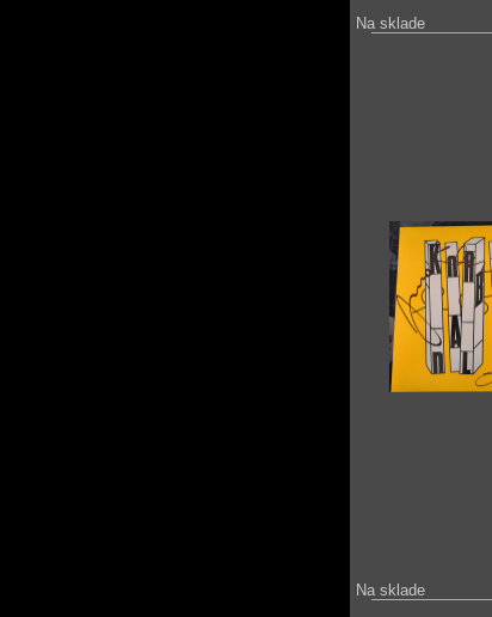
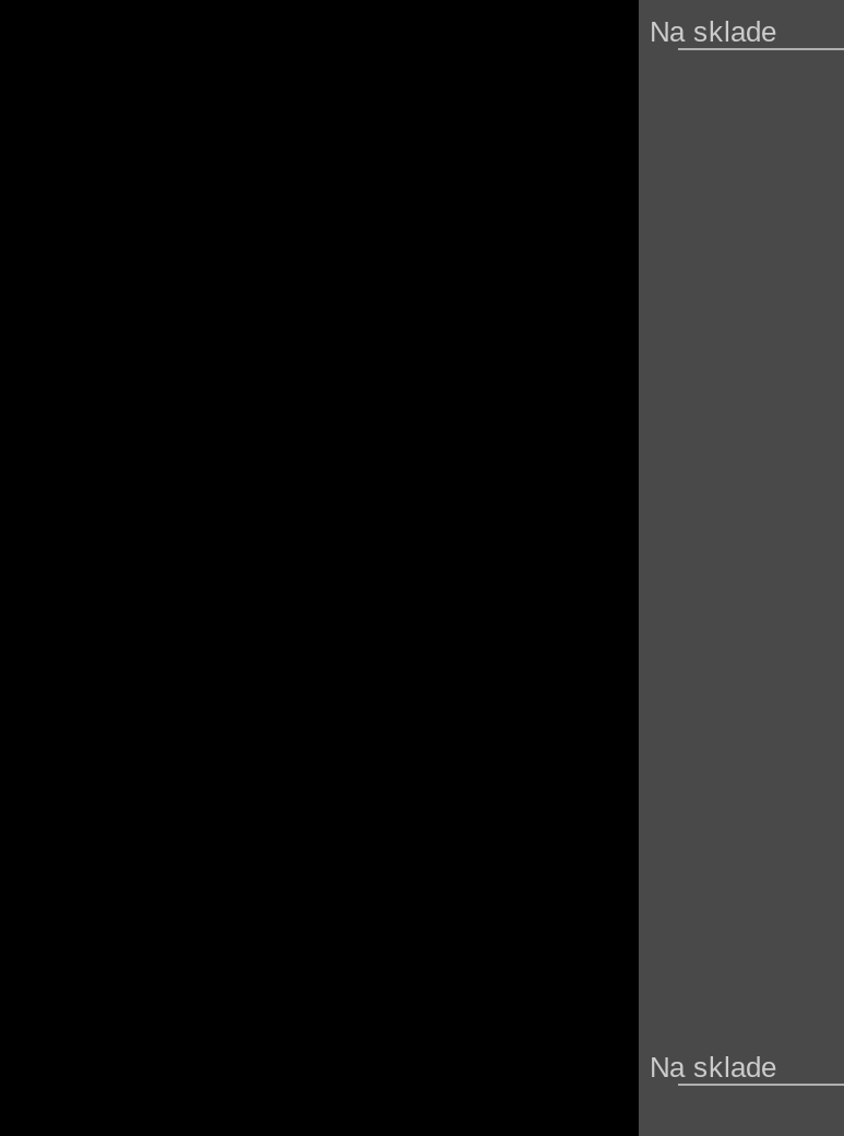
[389,221,488,393] [image] -> none

